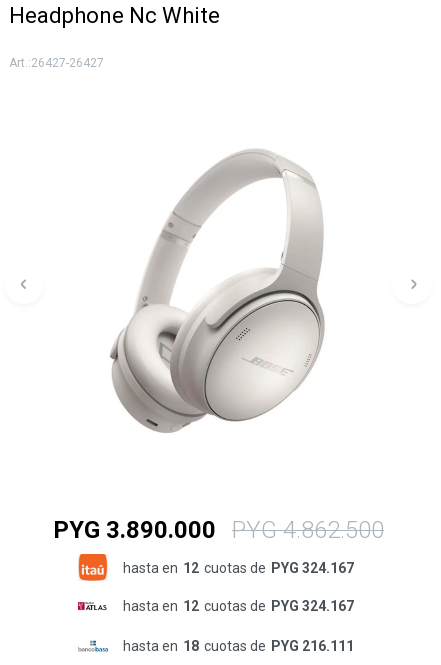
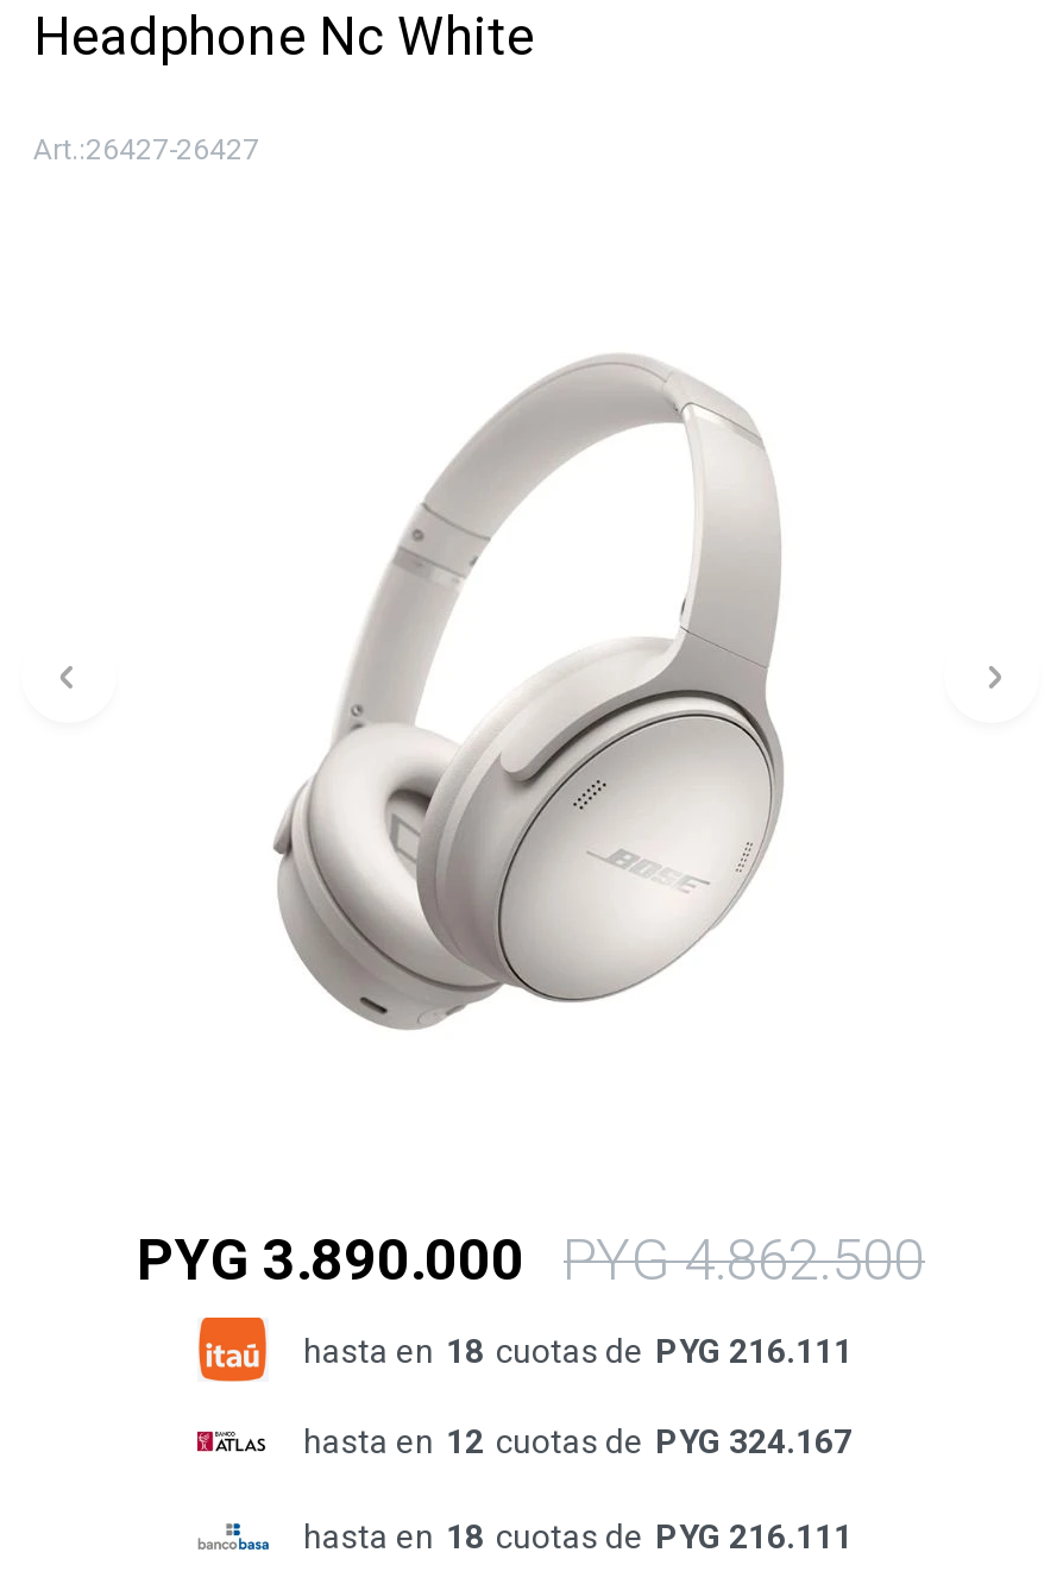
[122,560,353,576] hasta en 12 cuotas de PYG 324.167 -> [303,1331,853,1369] hasta en 18 cuotas de PYG 216.111

